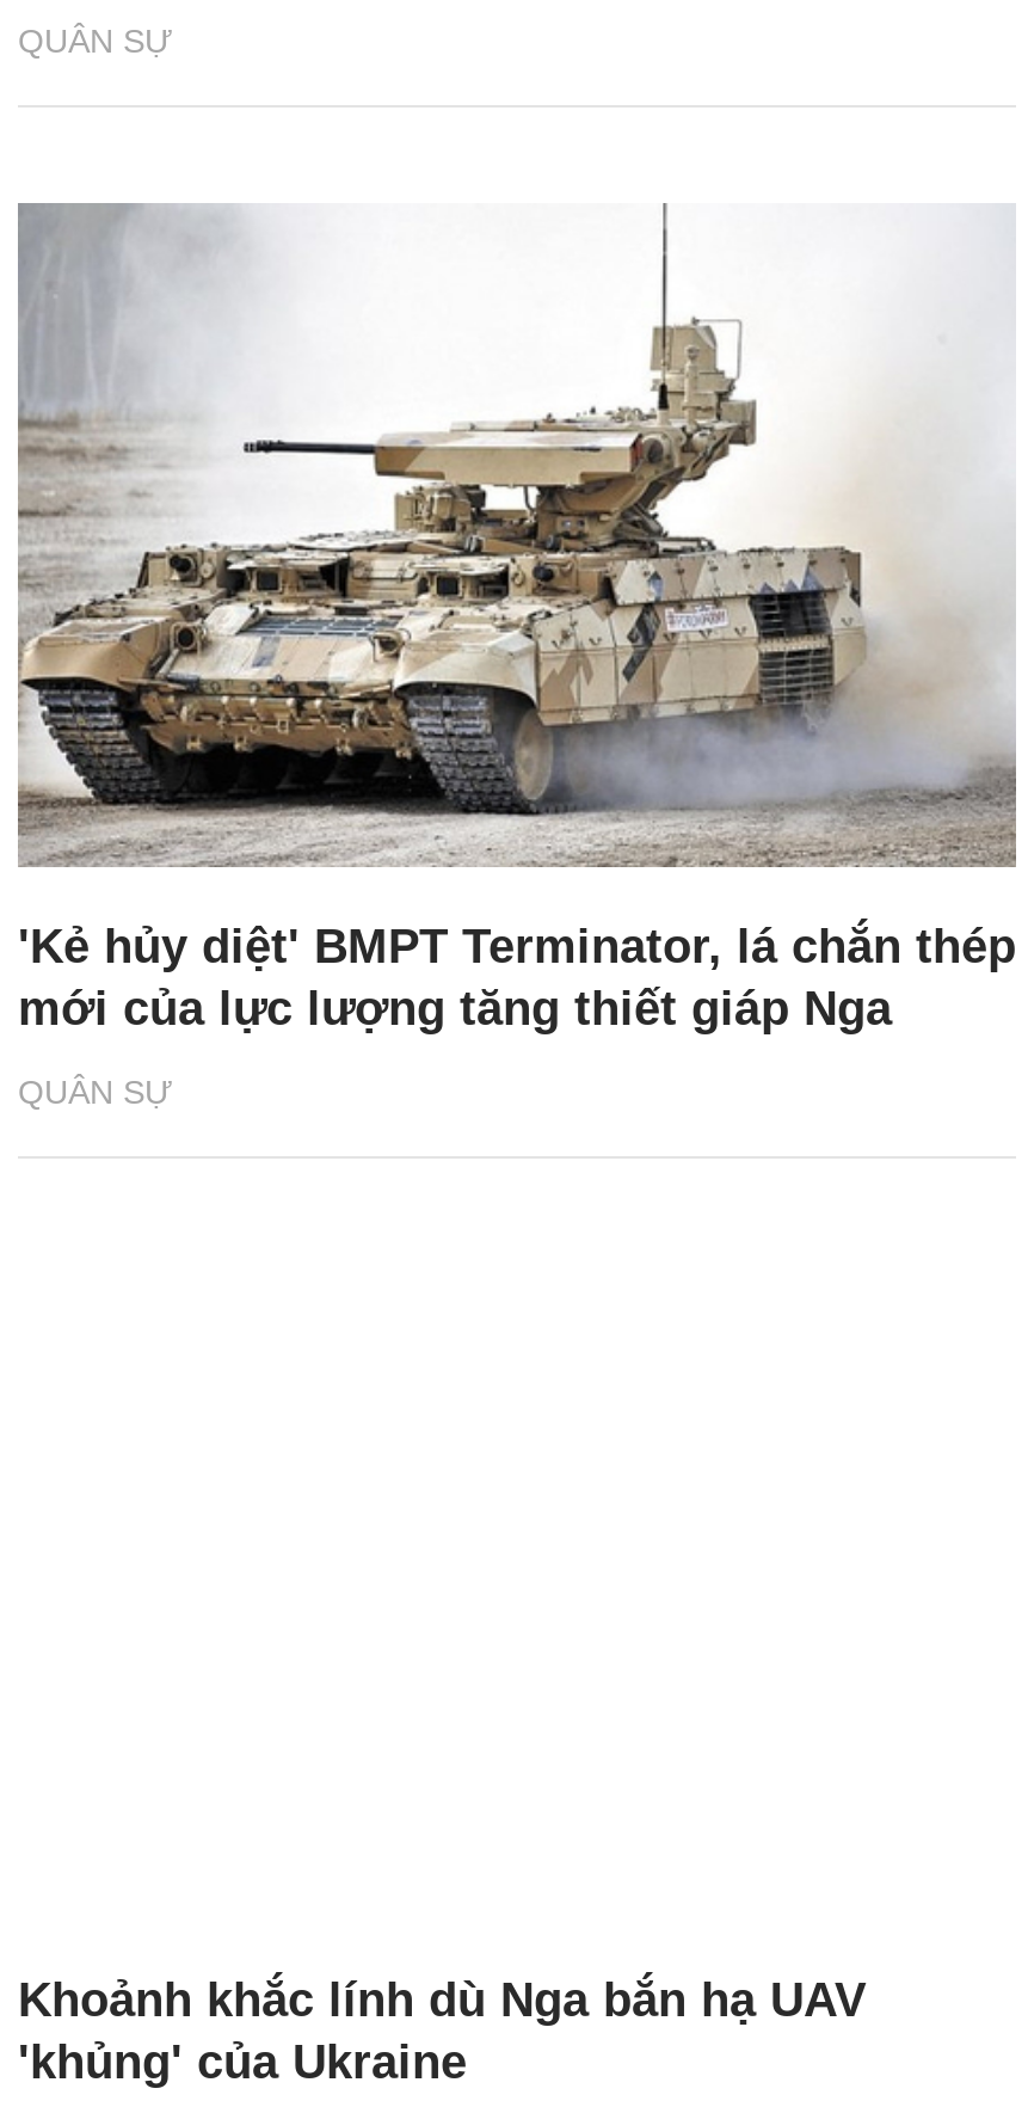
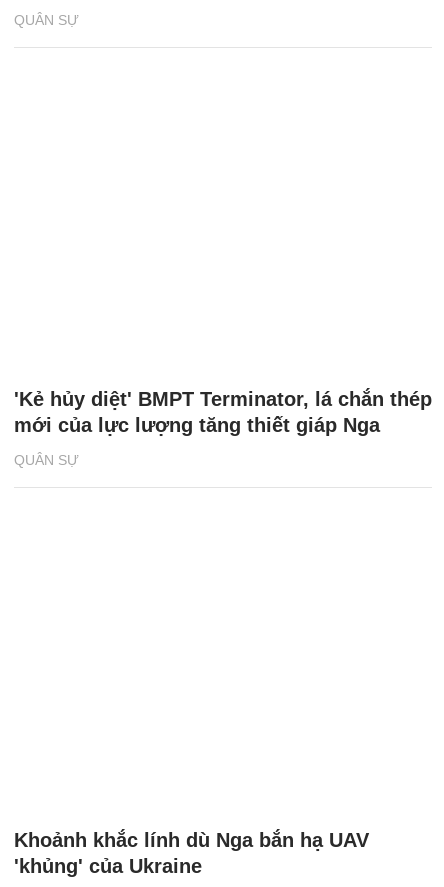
[16,201,1018,870] [image] -> none

